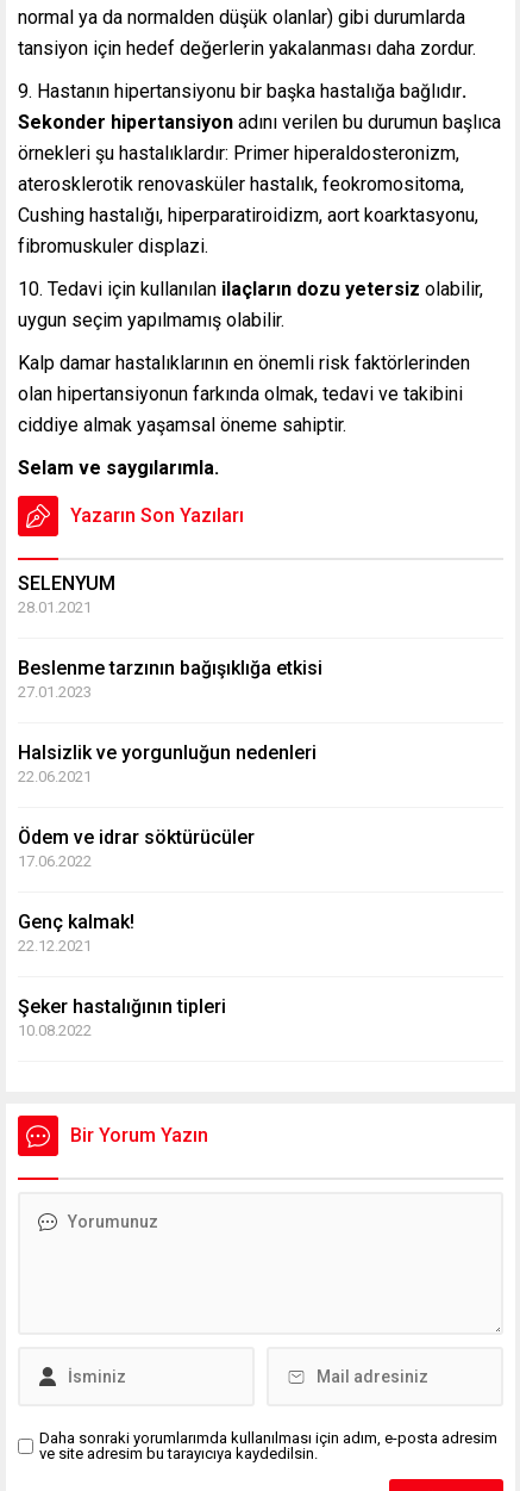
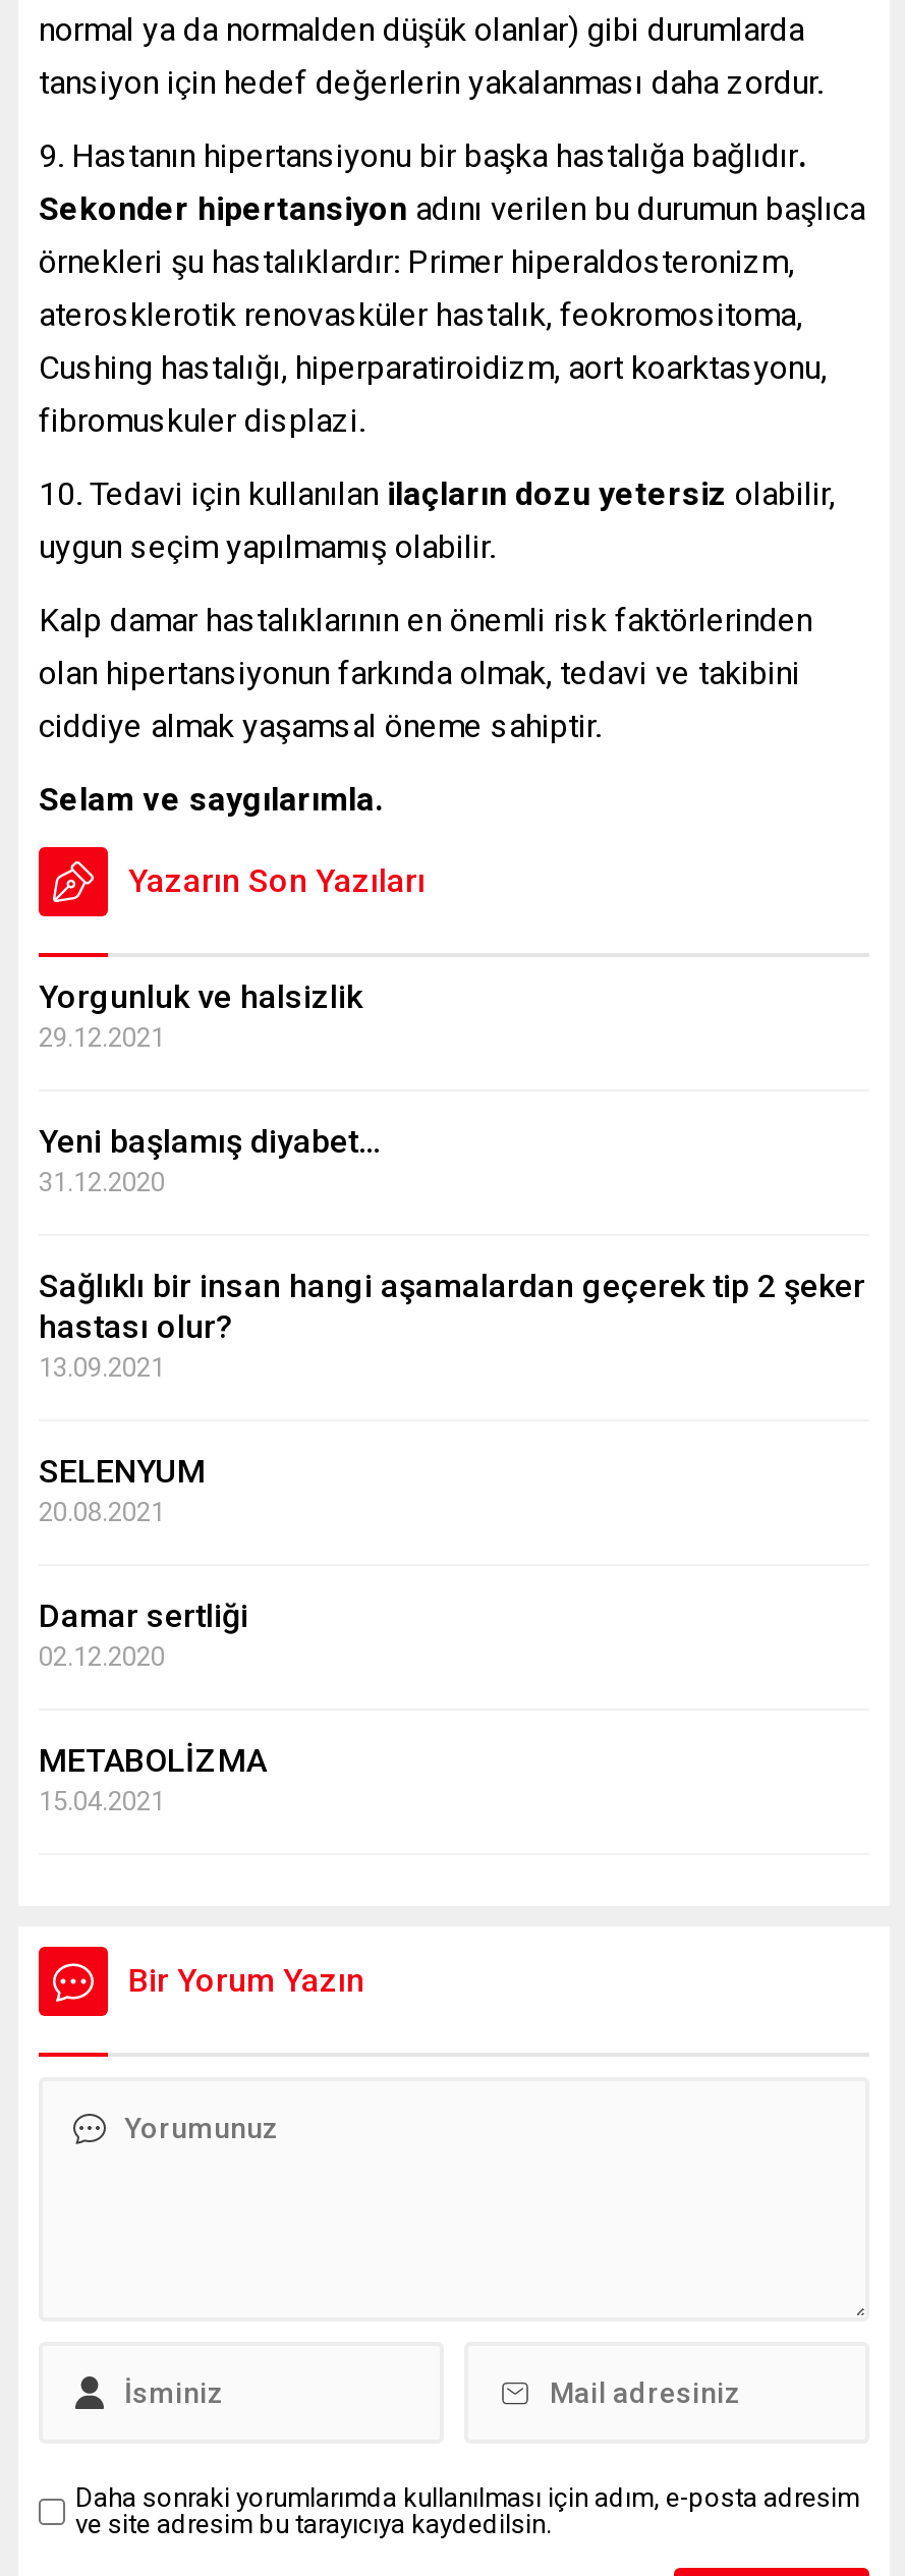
none -> [39,977,865,1383] Yorgunluk ve halsizlik | 29.12.2021 | Yeni başlamış diyabet… | 31.12.2020 | Sağlıklı bir insan hangi aşamalardan geçerek tip 2 şeker | hastası olur? | 13.09.2021
moved [18,572,115,595] -> [39,1452,206,1491]: SELENYUM
[18,598,322,1039] 28.01.2021 | Beslenme tarzının bağışıklığa etkisi | 27.01.2023 | Halsizlik ve yorgunluğun nedenleri | 22.06.2021 | Ödem ve idrar söktürücüler | 17.06.2022 | Genç kalmak! | 22.12.2021 | Şeker hastalığının tipleri | 10.08.2022 -> [39,1497,267,1816] 20.08.2021 | Damar sertliği | 02.12.2020 | METABOLİZMA | 15.04.2021

